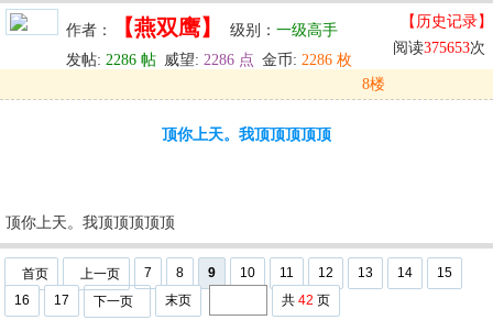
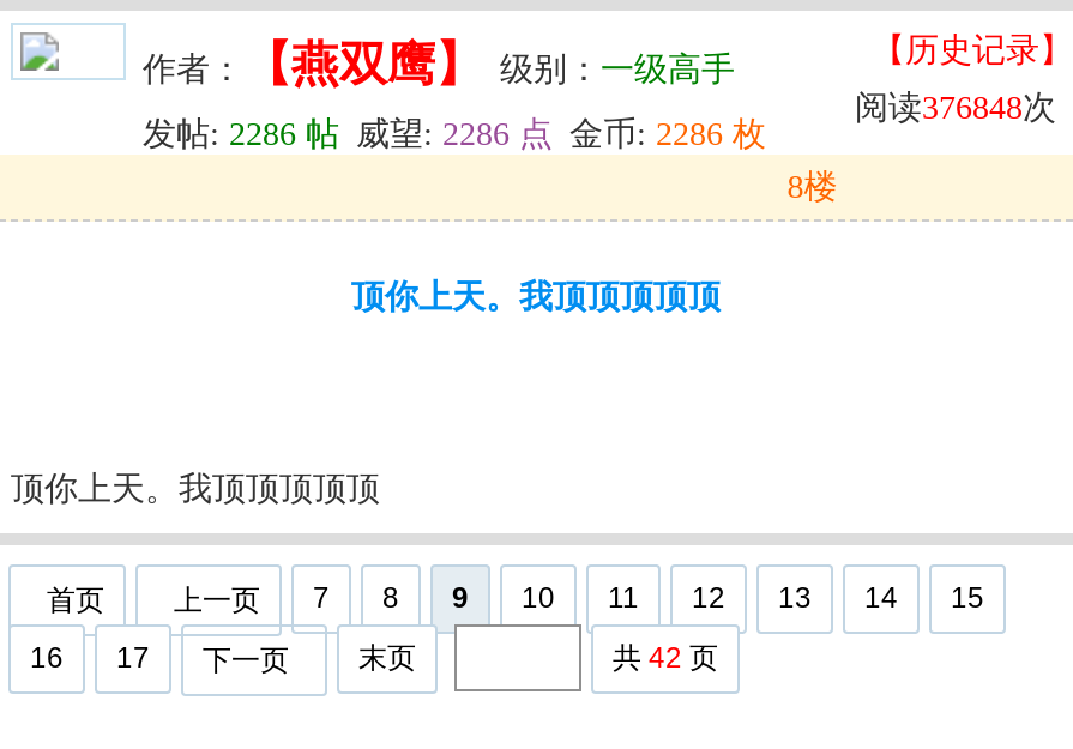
[393,40,493,56] 阅读375653次 -> [855,90,1073,126] 阅读376848次

